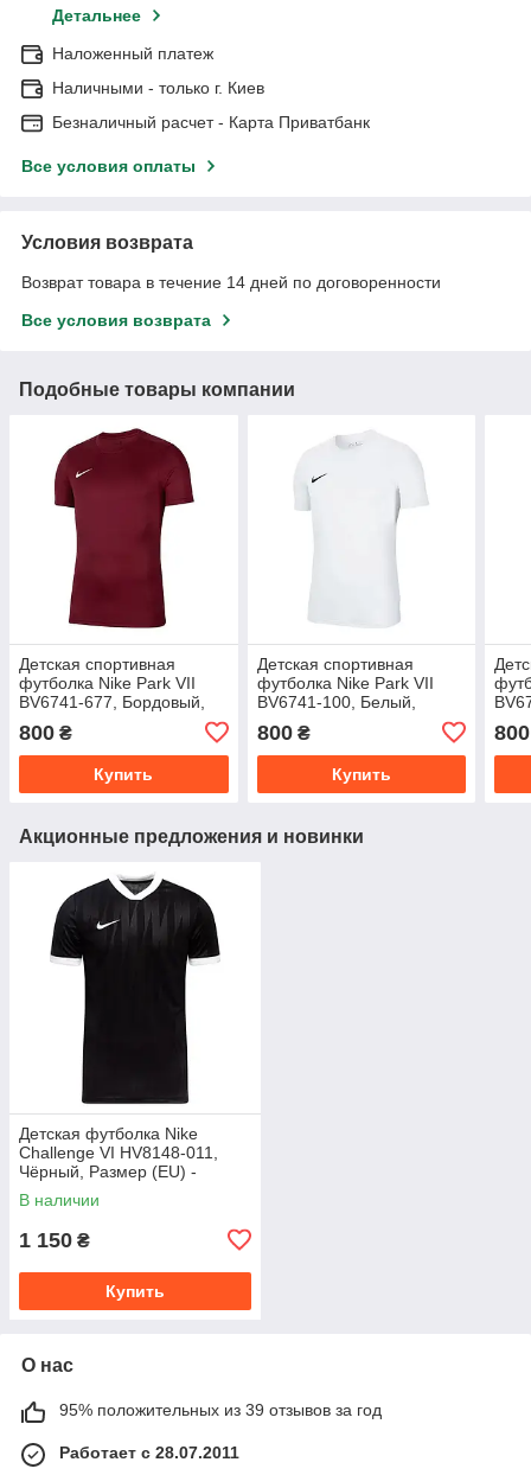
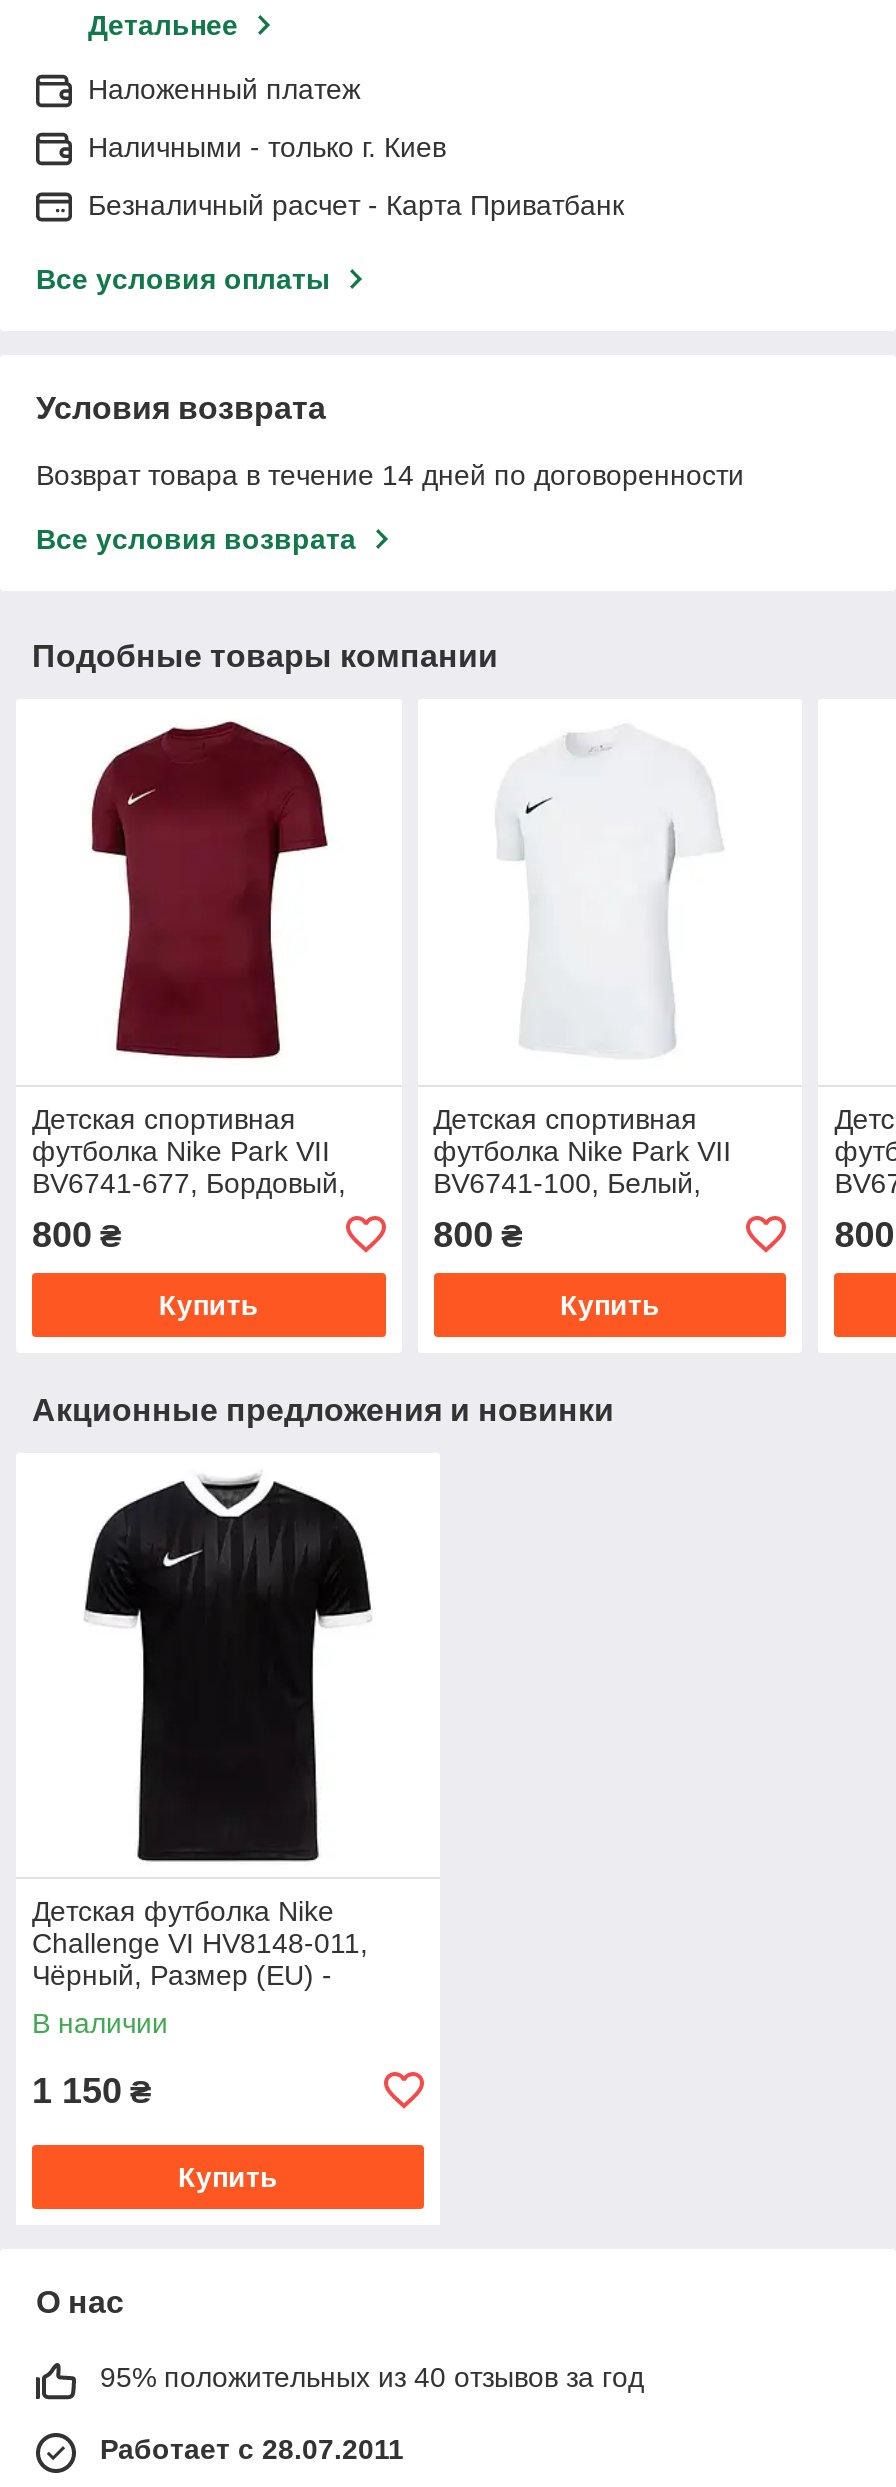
[59,1400,382,1419] 95% положительных из 39 отзывов за год -> [100,2361,644,2393] 95% положительных из 40 отзывов за год

